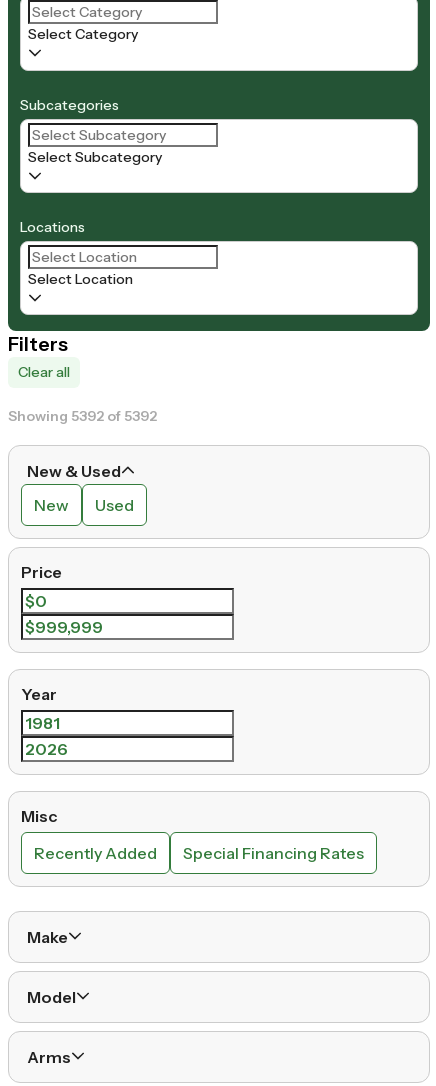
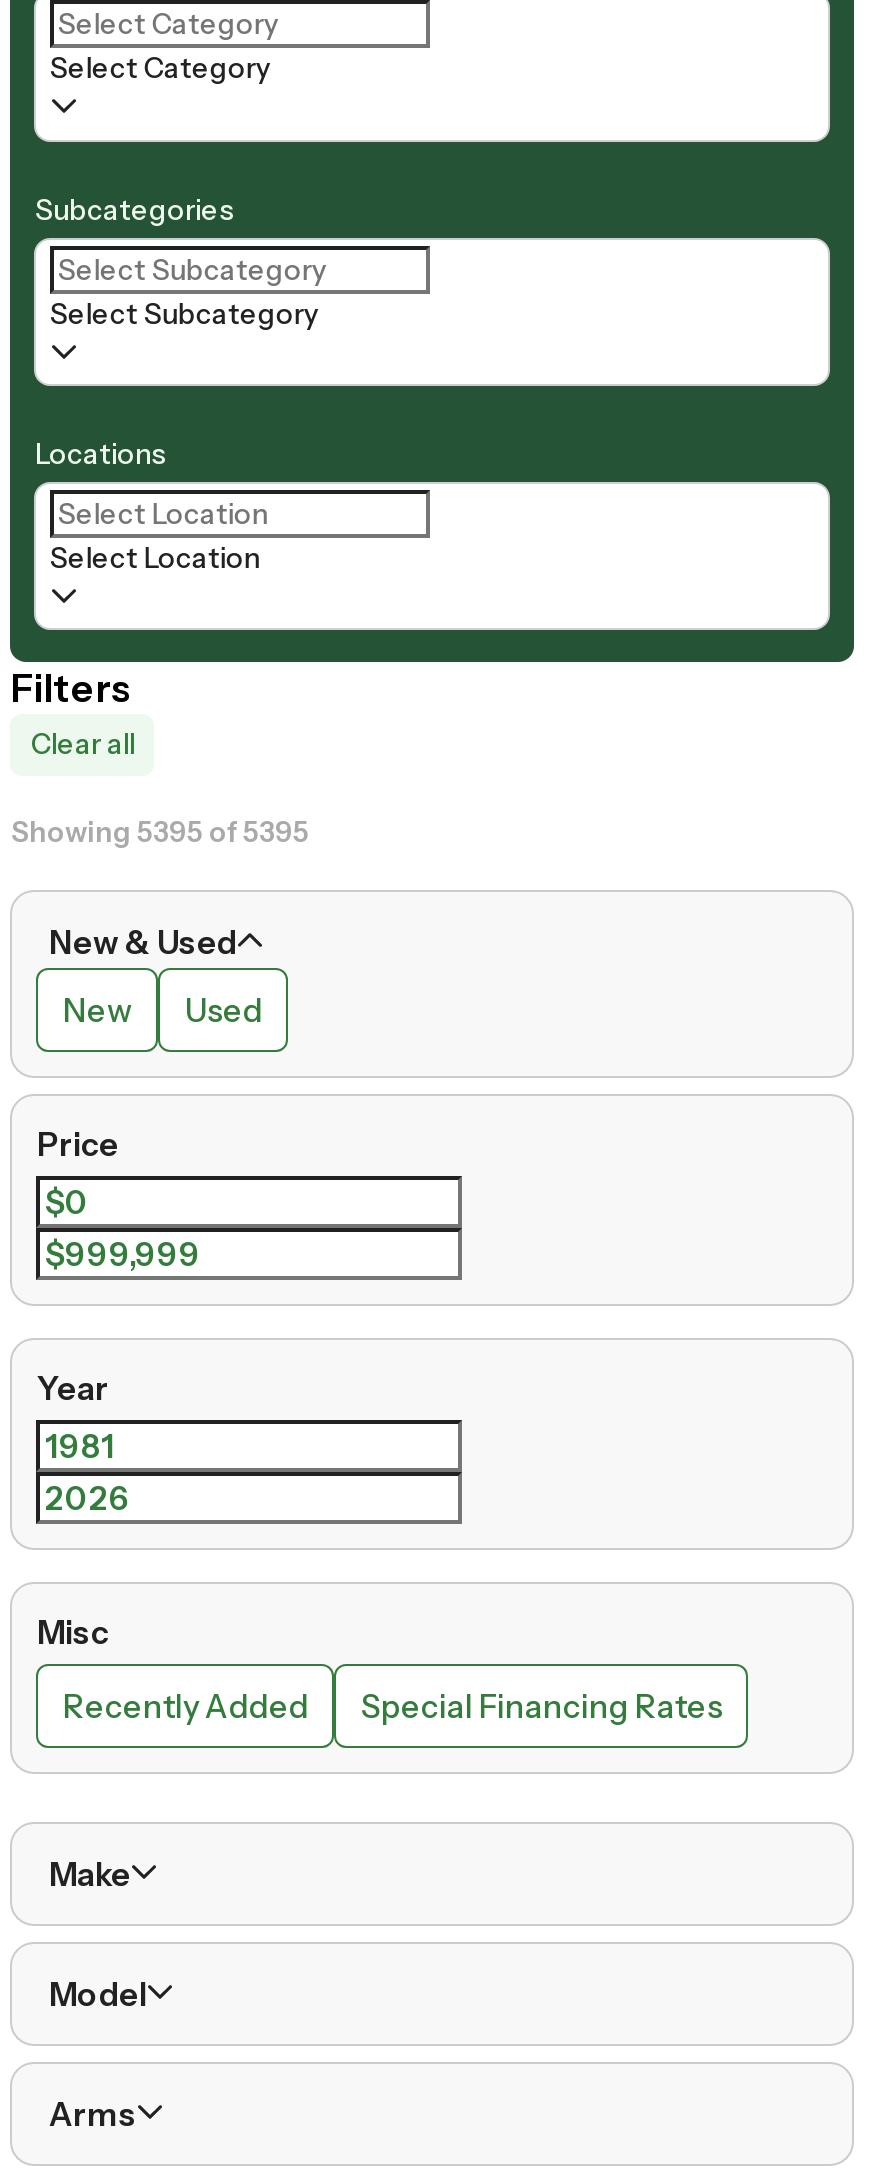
[8,407,157,425] Showing 5392 of 5392 -> [11,815,309,851] Showing 5395 of 5395

